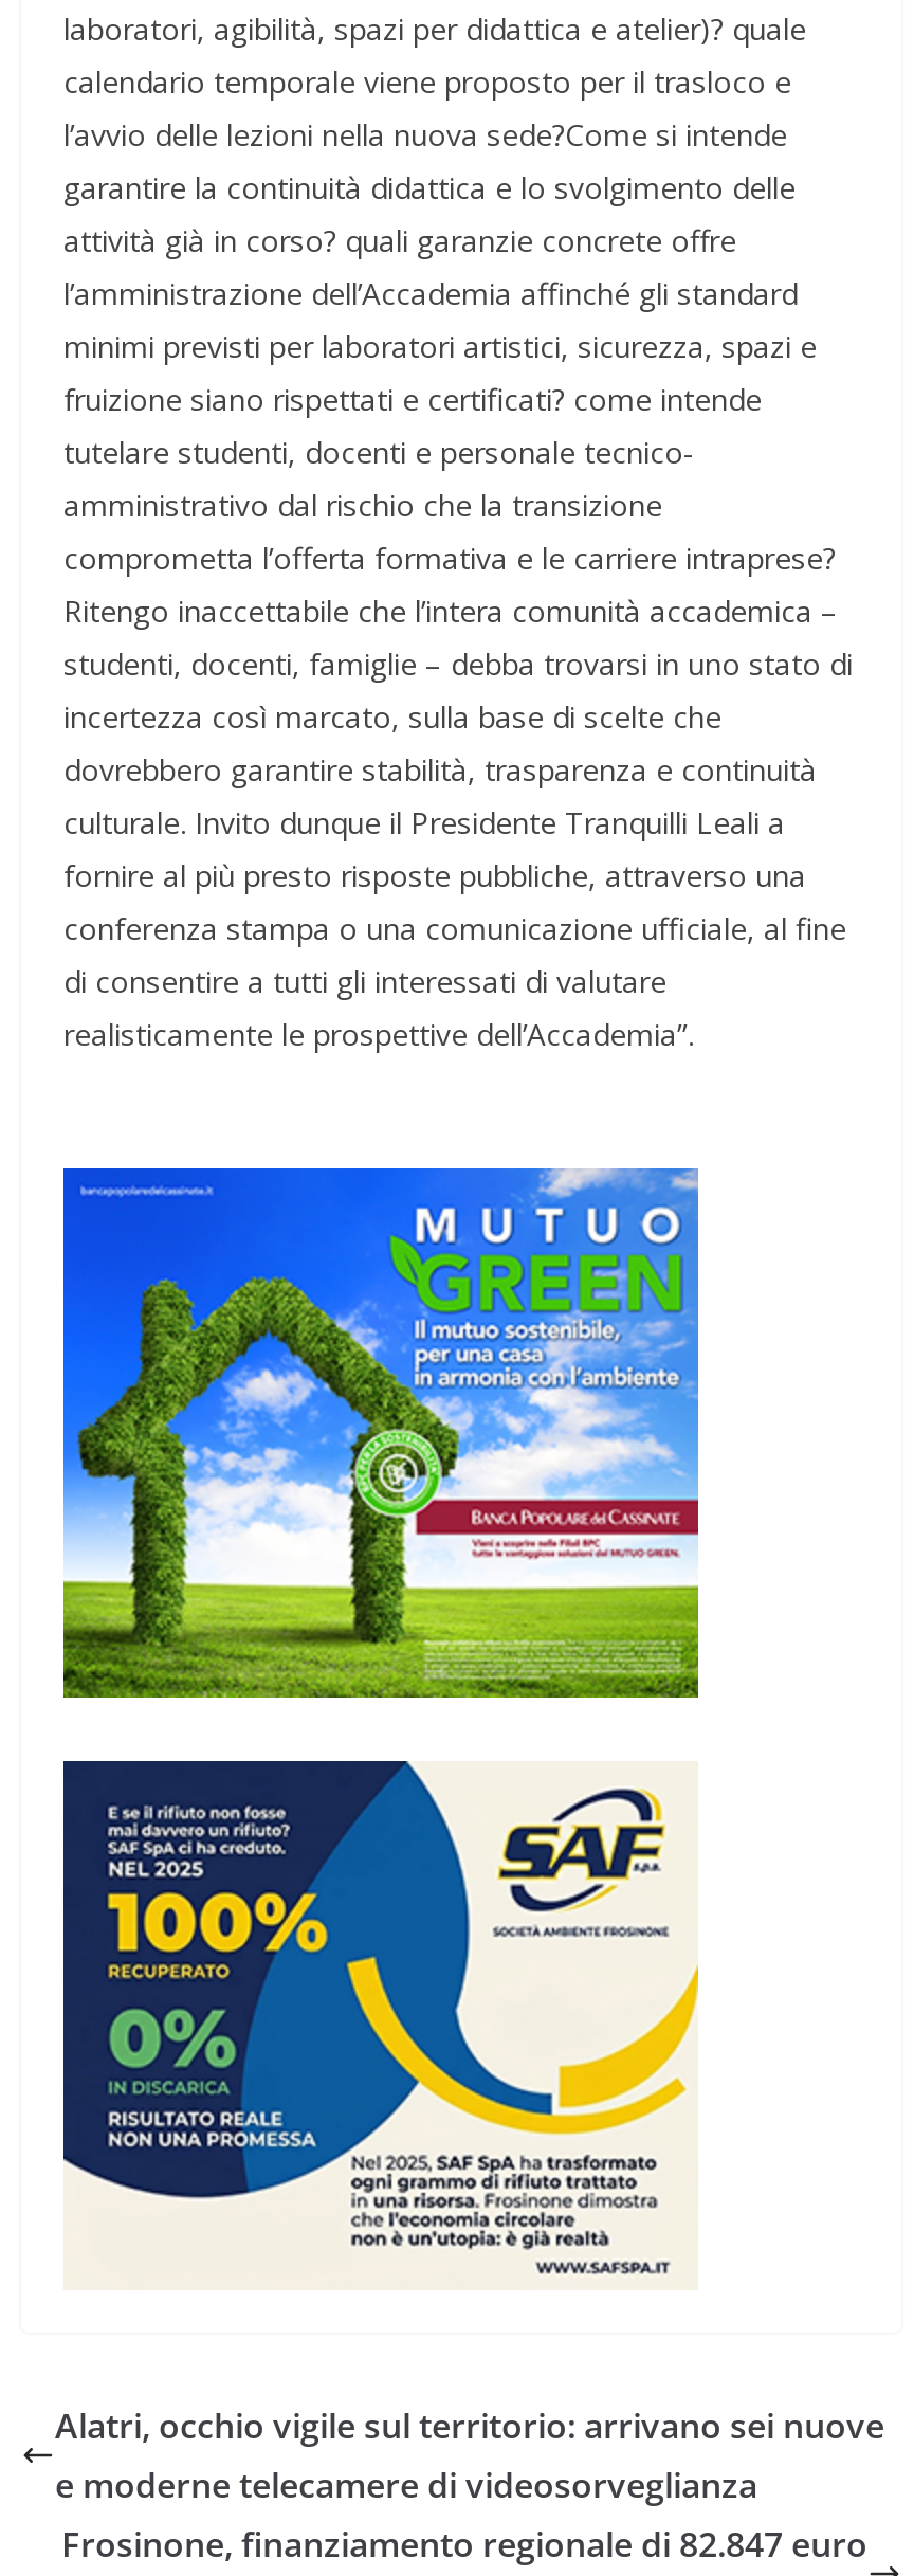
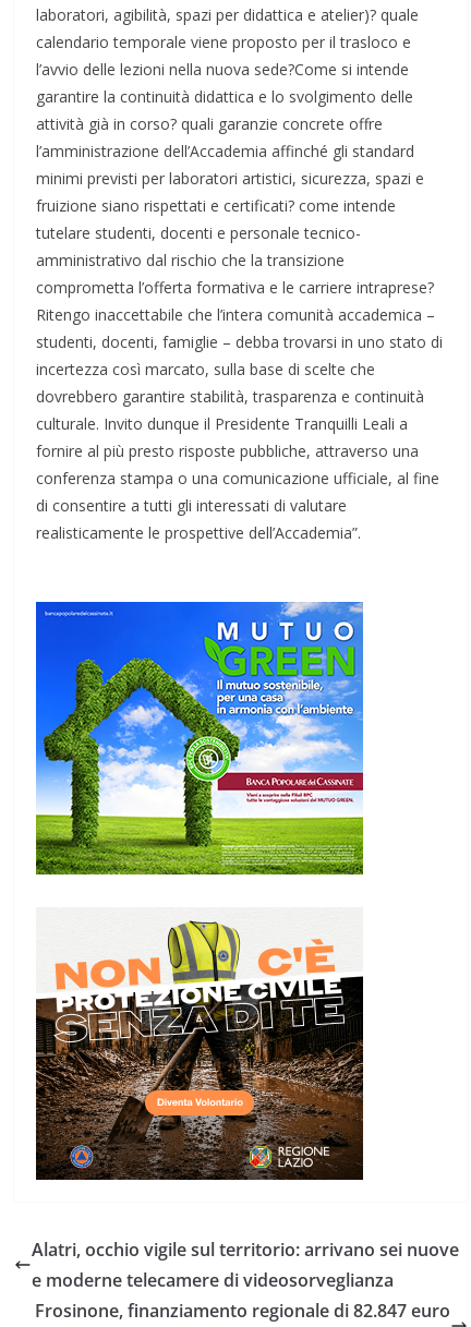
[61,1759,700,2290] [image] -> [35,907,364,1181] [image]

